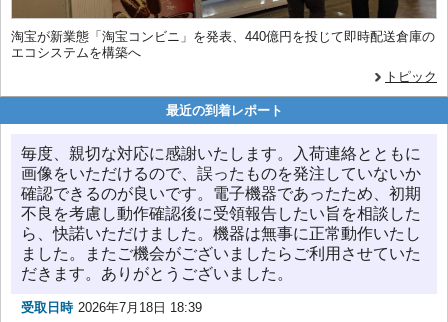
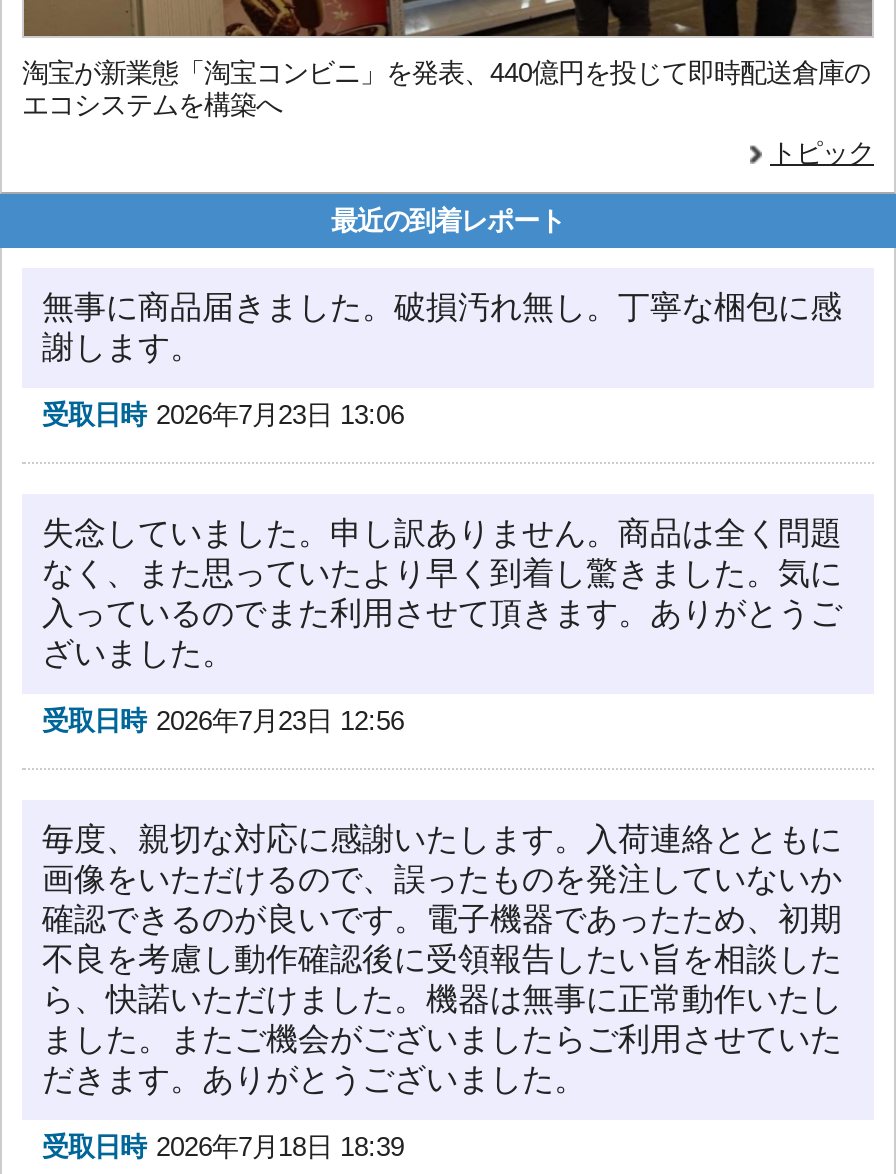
none -> [42,291,842,431] 無事に商品届きました。破損汚れ無し。丁寧な梱包に感 | 謝します。 | 受取日時 2026年7月23日 13:06
none -> [42,517,842,737] 失念していました。申し訳ありません。商品は全く問題 | なく、また思っていたより早く到着し驚きました。気に | 入っているのでまた利用させて頂きます。ありがとうご | ざいました。 | 受取日時 2026年7月23日 12:56

